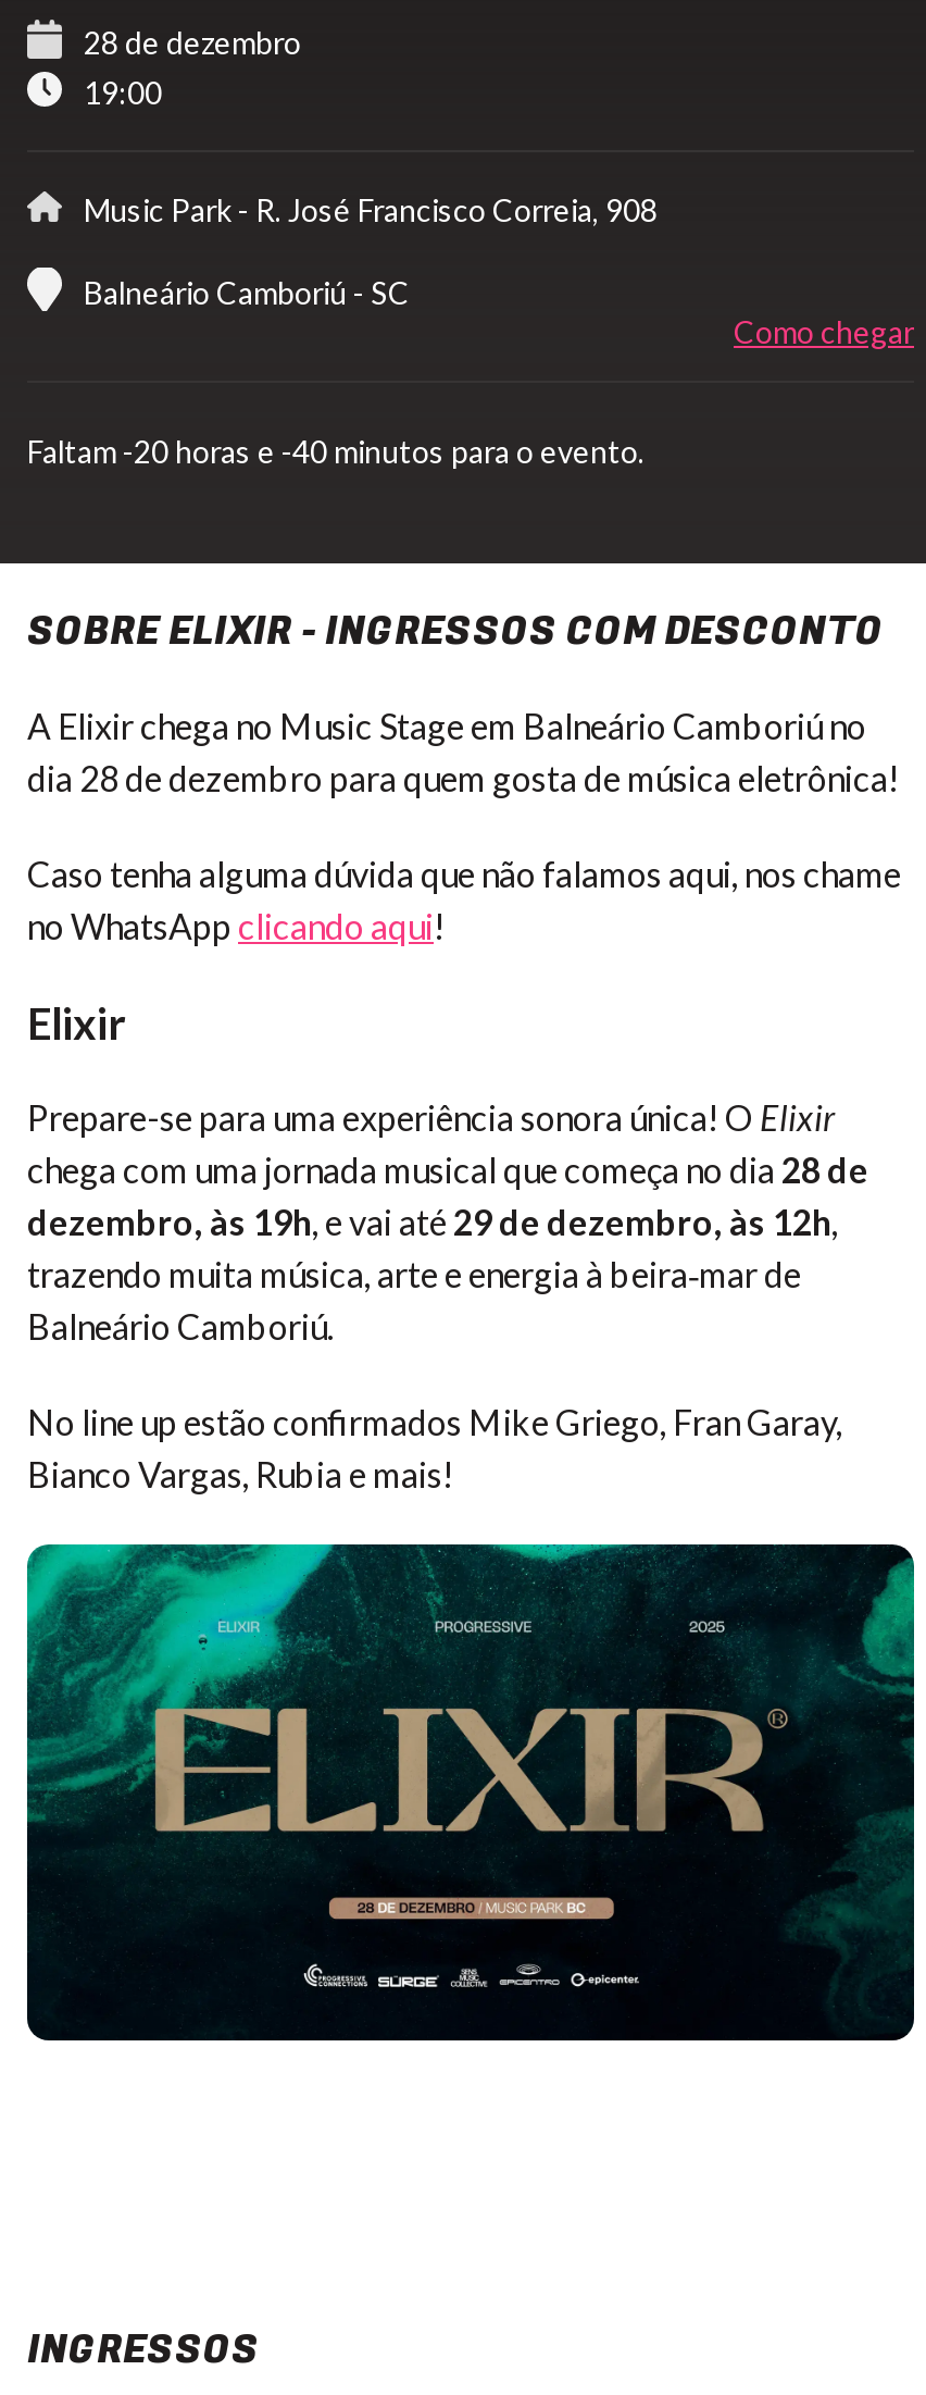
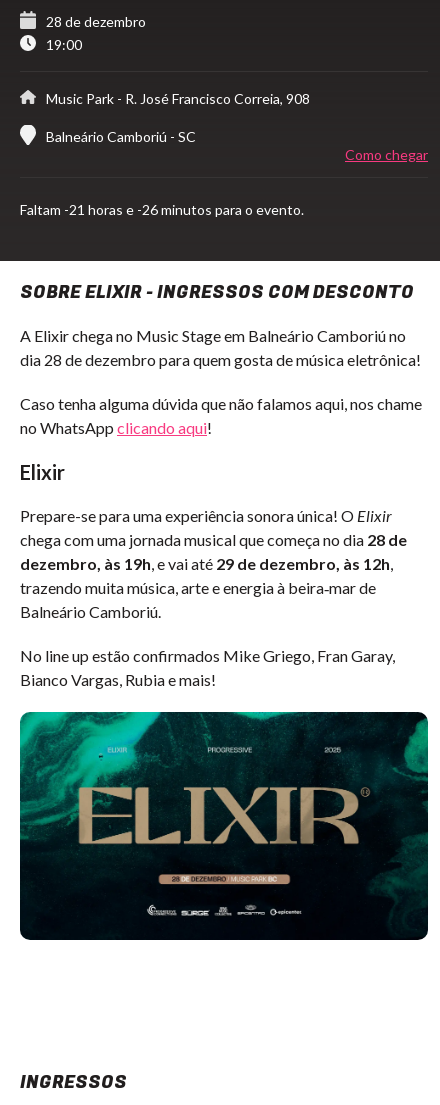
[27,433,645,470] Faltam -20 horas e -40 minutos para o evento. -> [20,201,304,218] Faltam -21 horas e -26 minutos para o evento.

